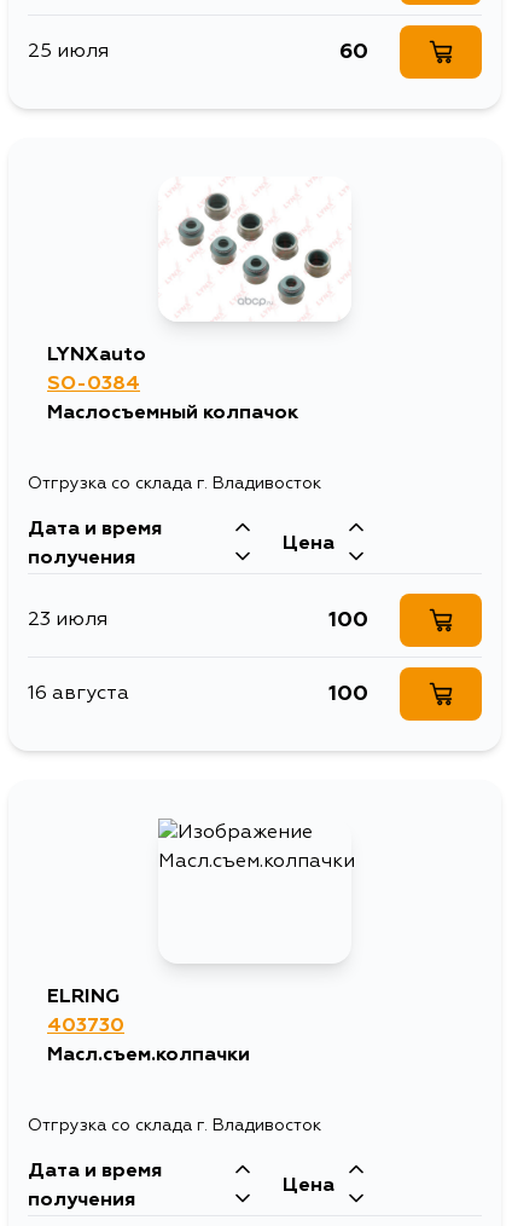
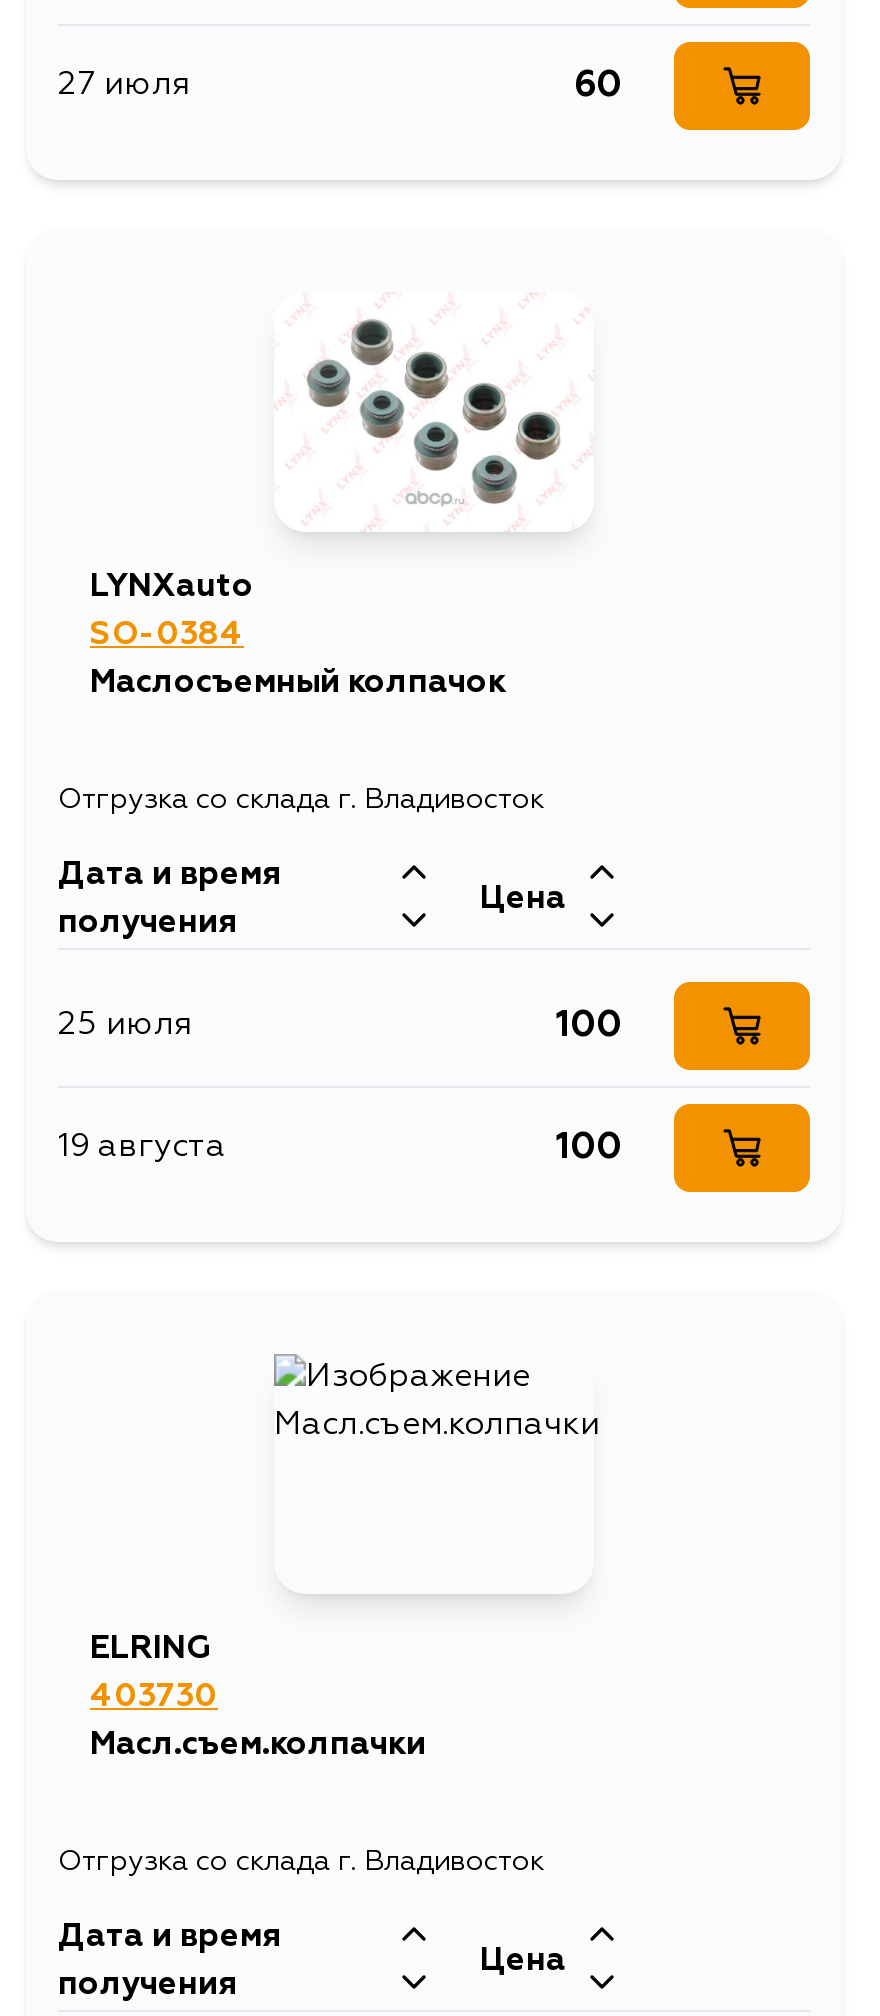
[28,42,109,62] 25 июля -> [58,70,190,102] 27 июля
[28,610,107,630] 23 июля -> [58,1010,192,1042] 25 июля
[28,684,129,703] 16 августа -> [58,1132,226,1164] 19 августа

